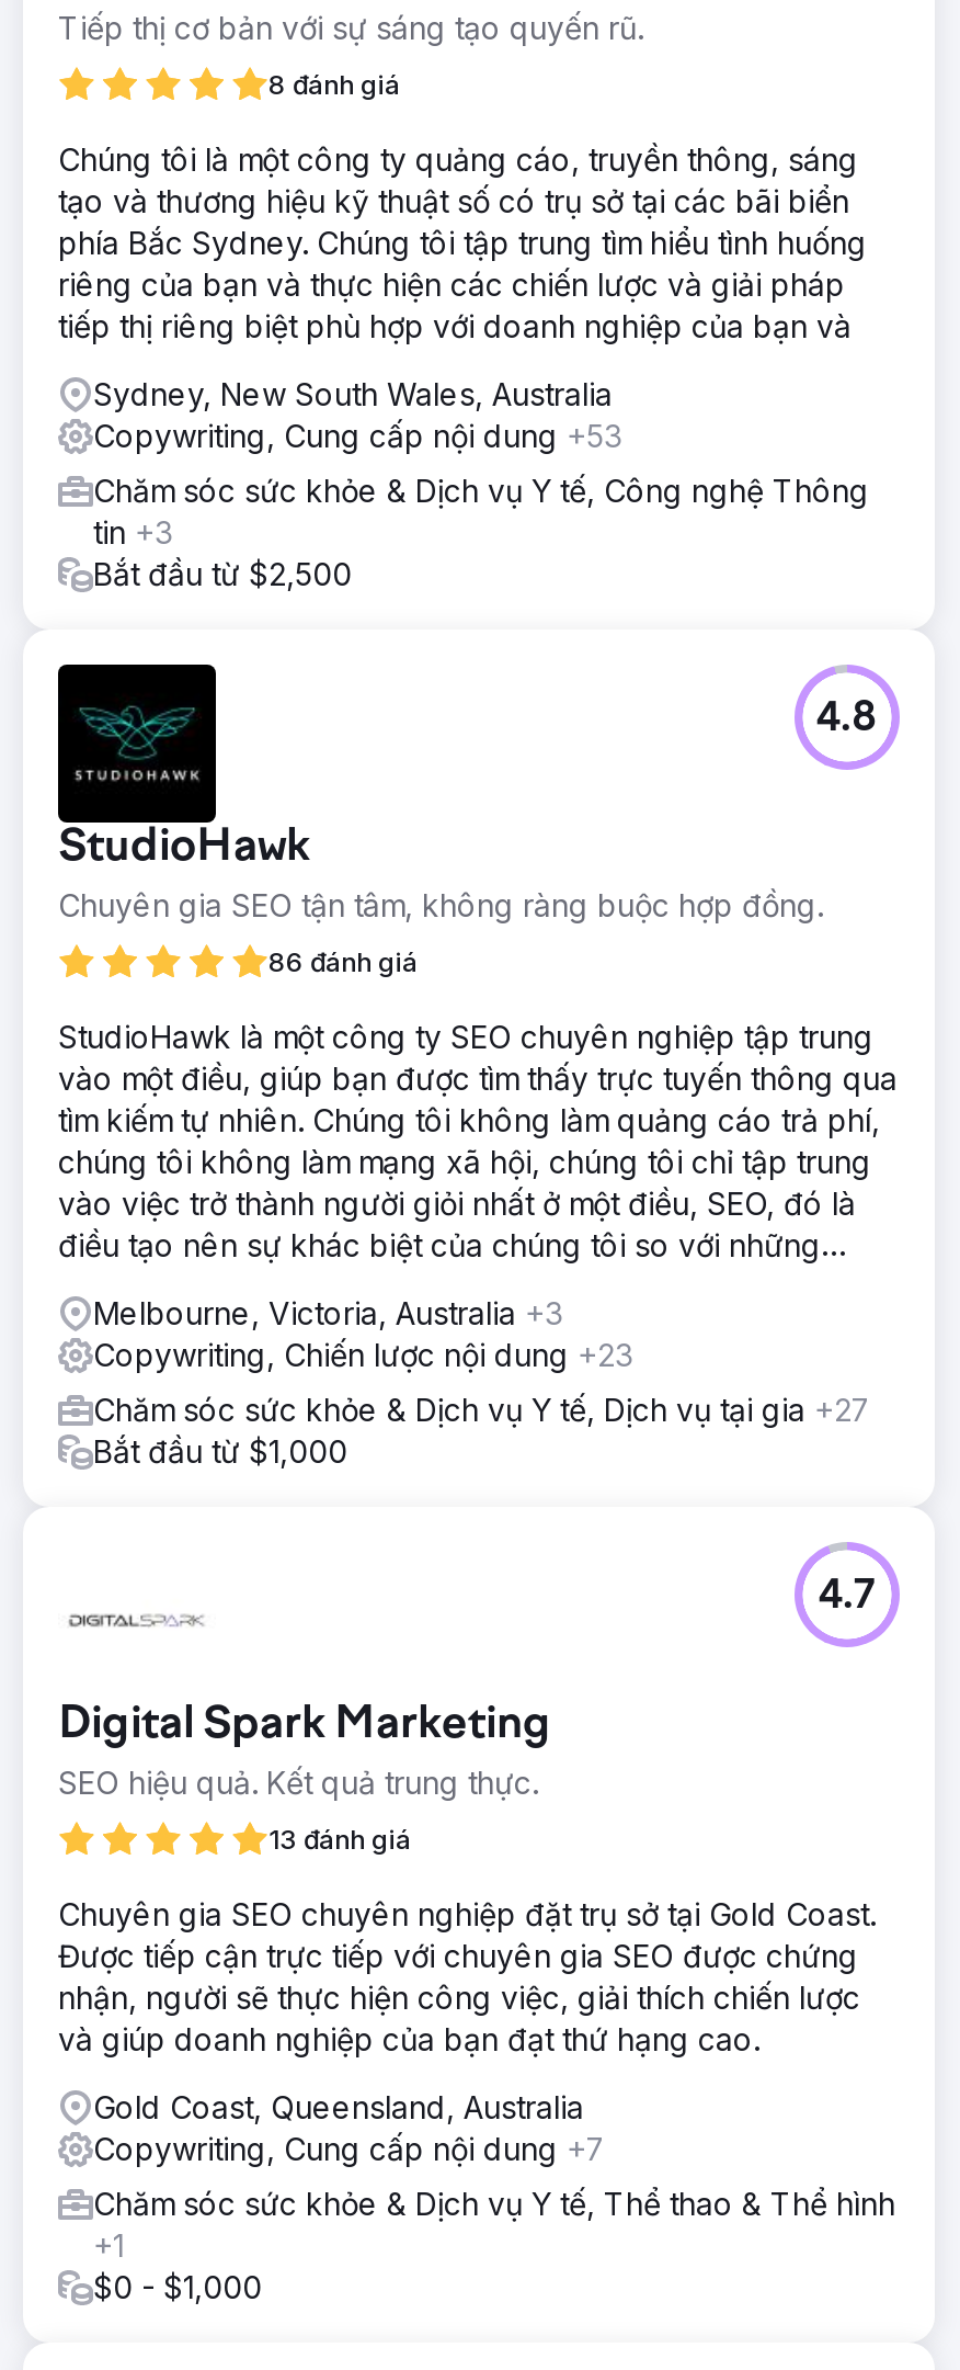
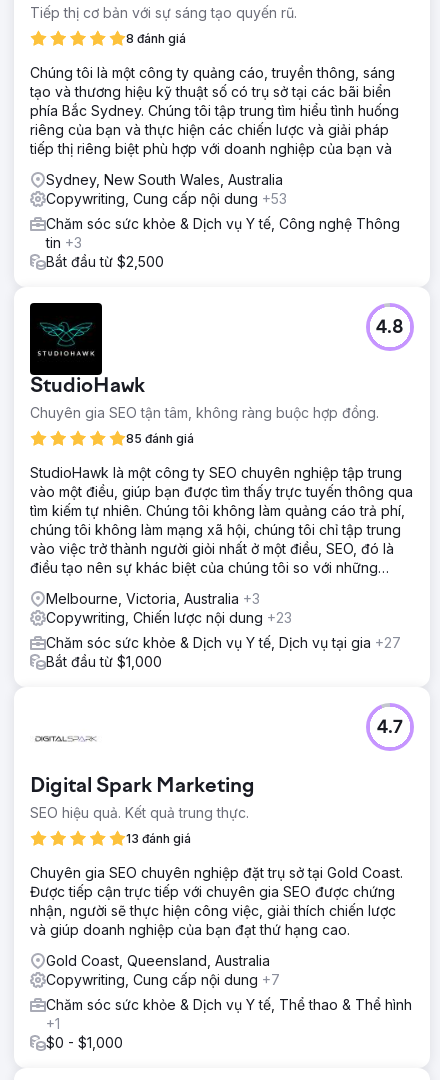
[268,944,418,977] 86 đánh giá -> [126,431,194,446] 85 đánh giá

